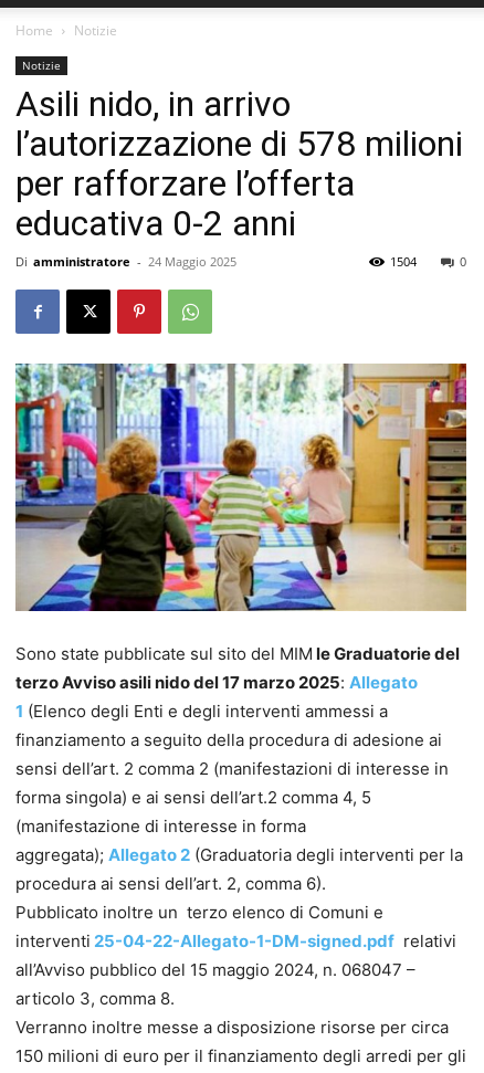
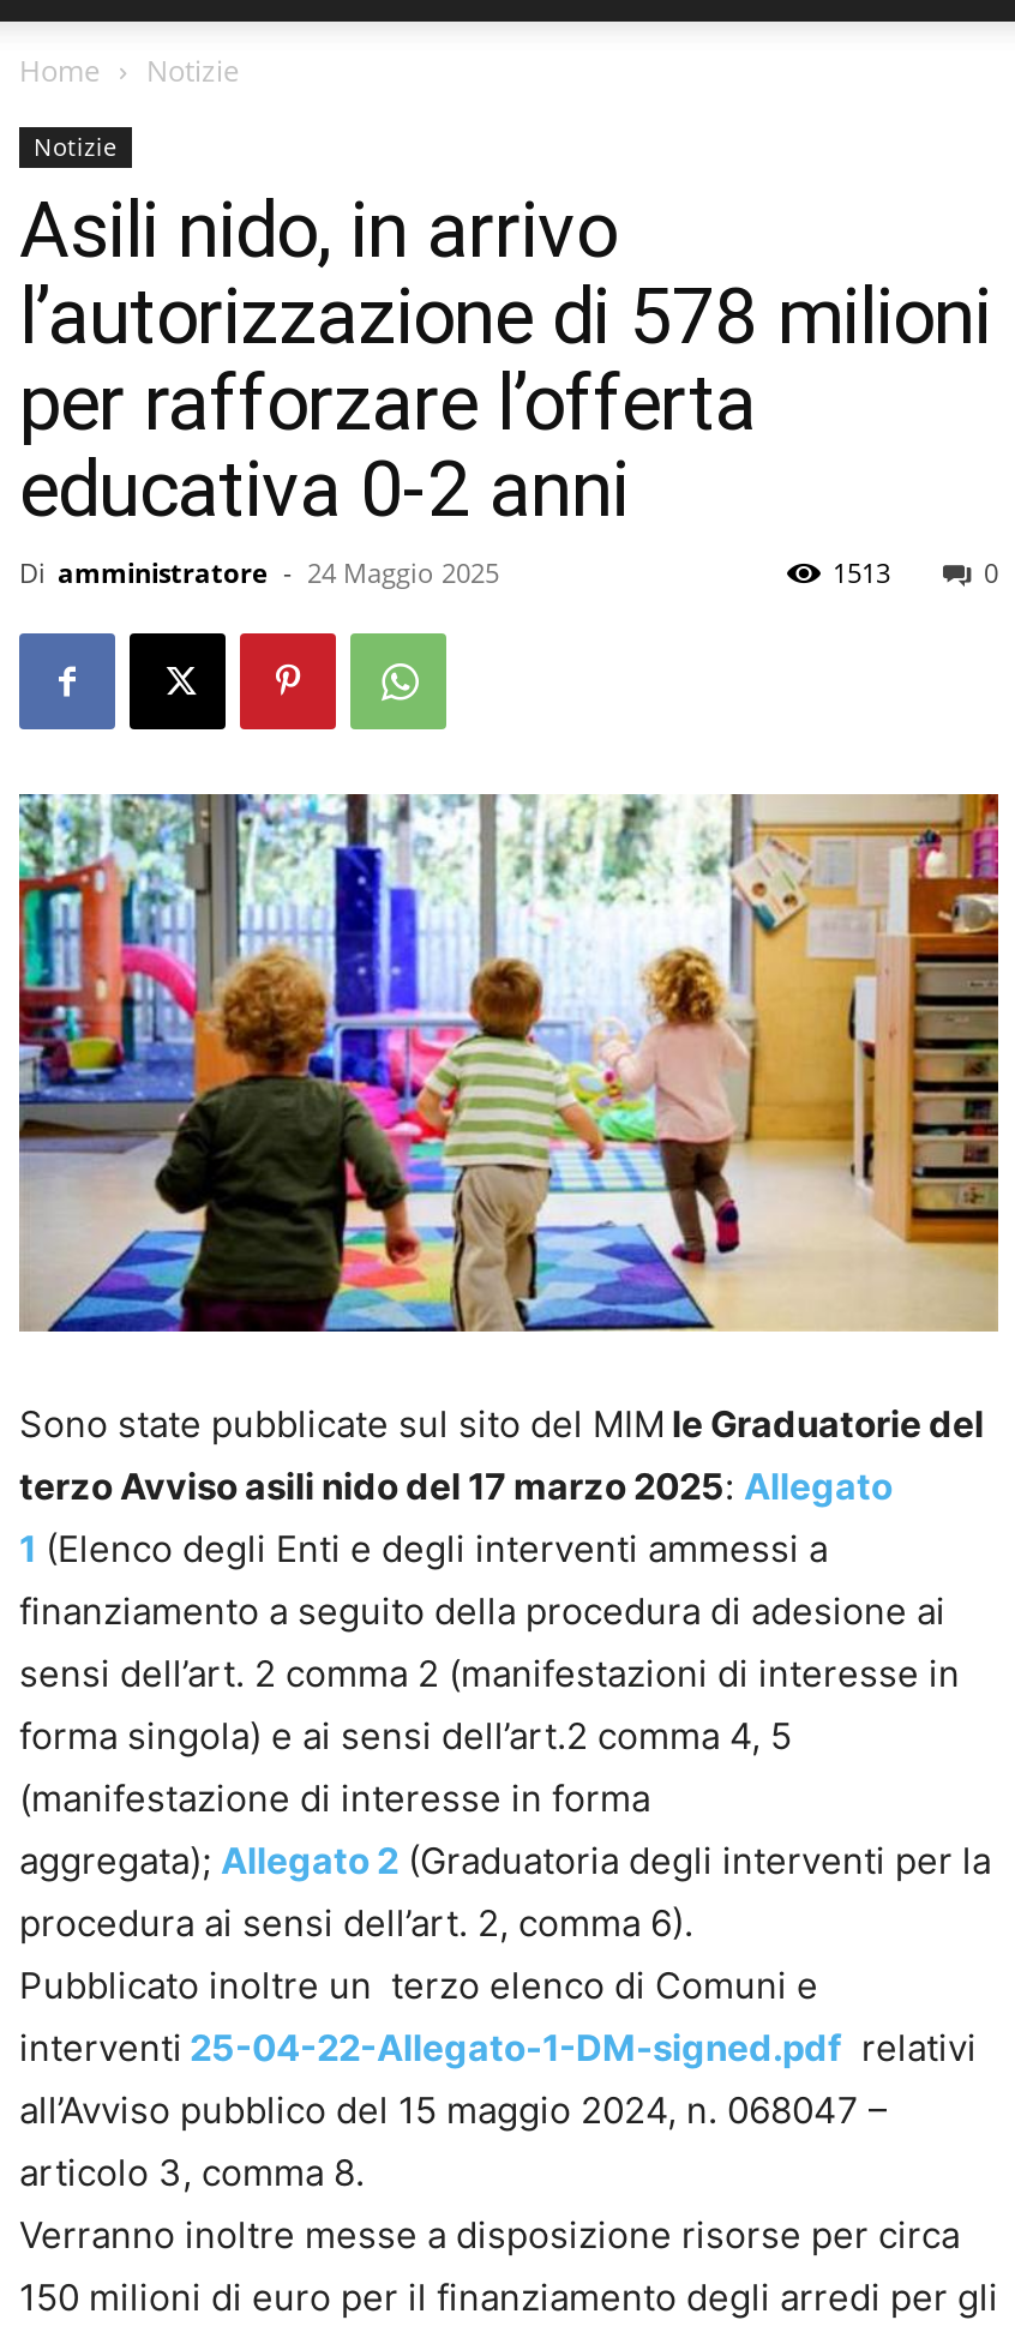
[390,253,417,270] 1504 -> [833,554,890,590] 1513

